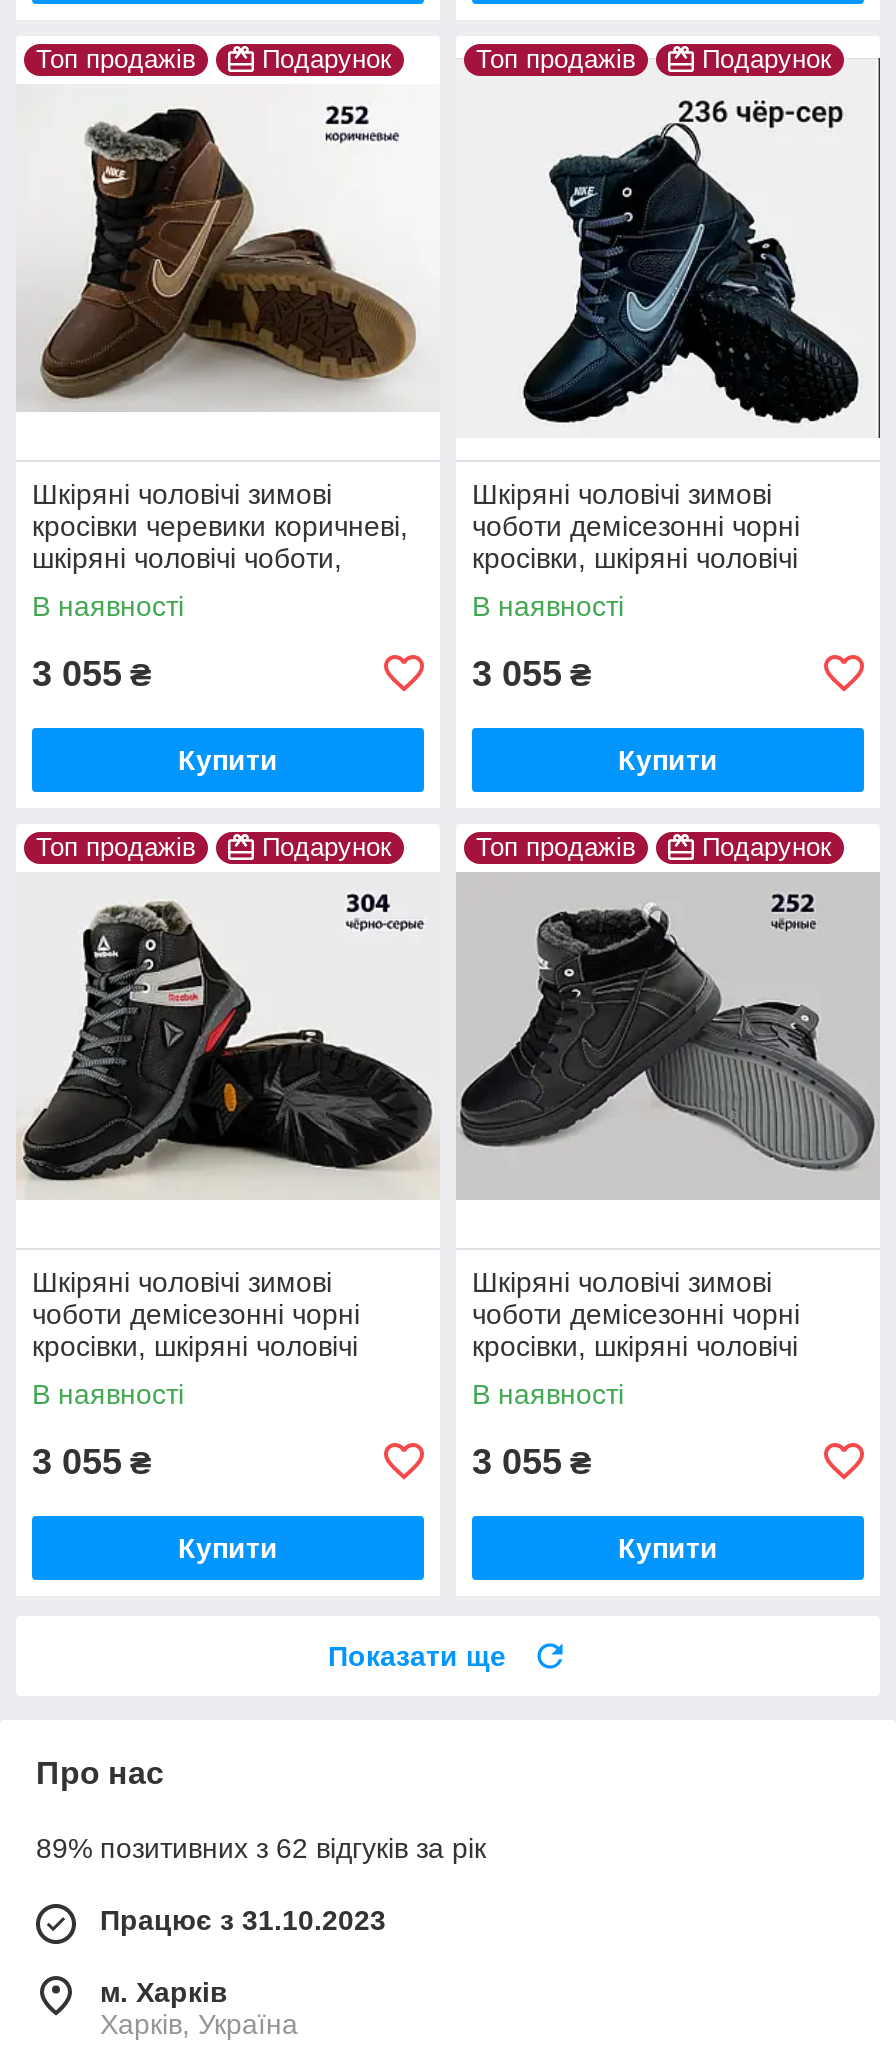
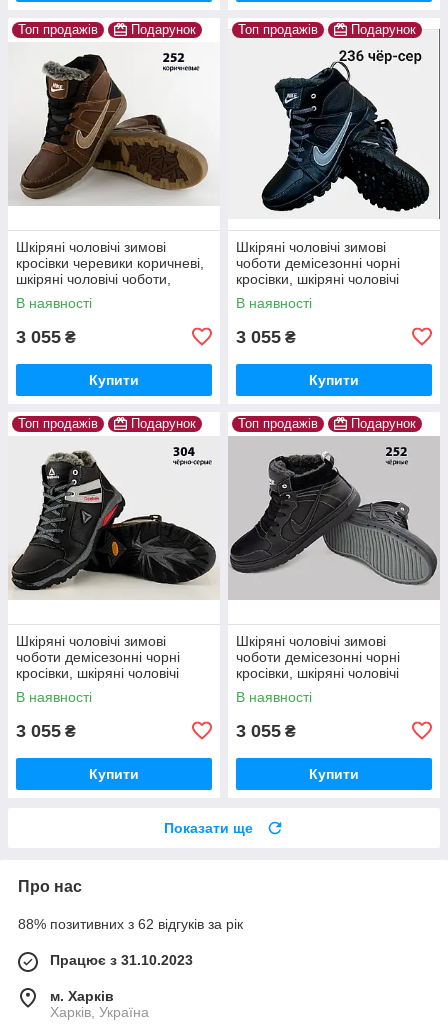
[36,1832,486,1864] 89% позитивних з 62 відгуків за рік -> [18,916,243,932] 88% позитивних з 62 відгуків за рік

